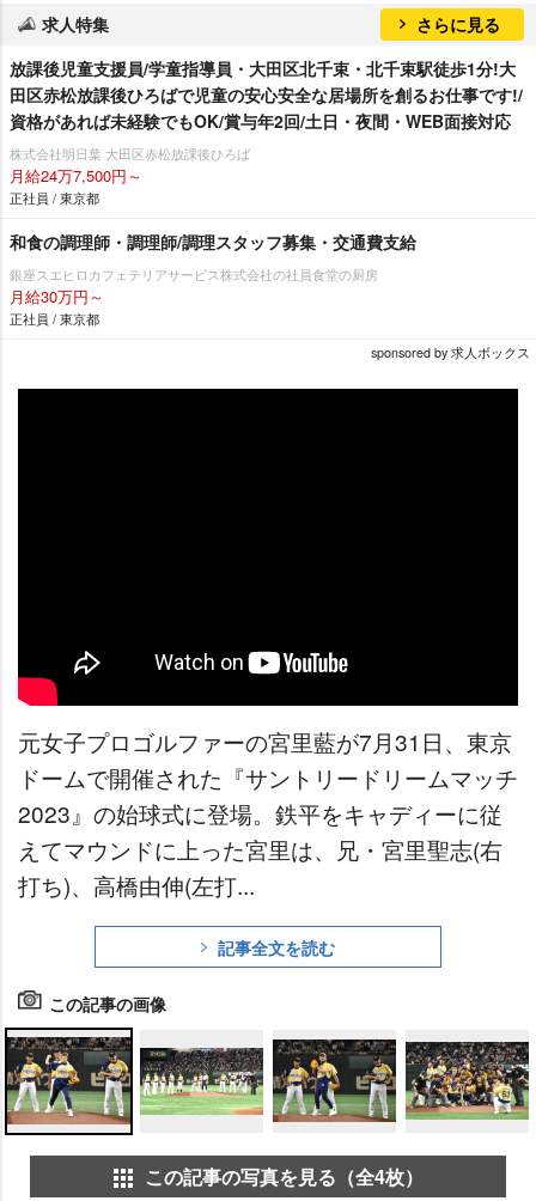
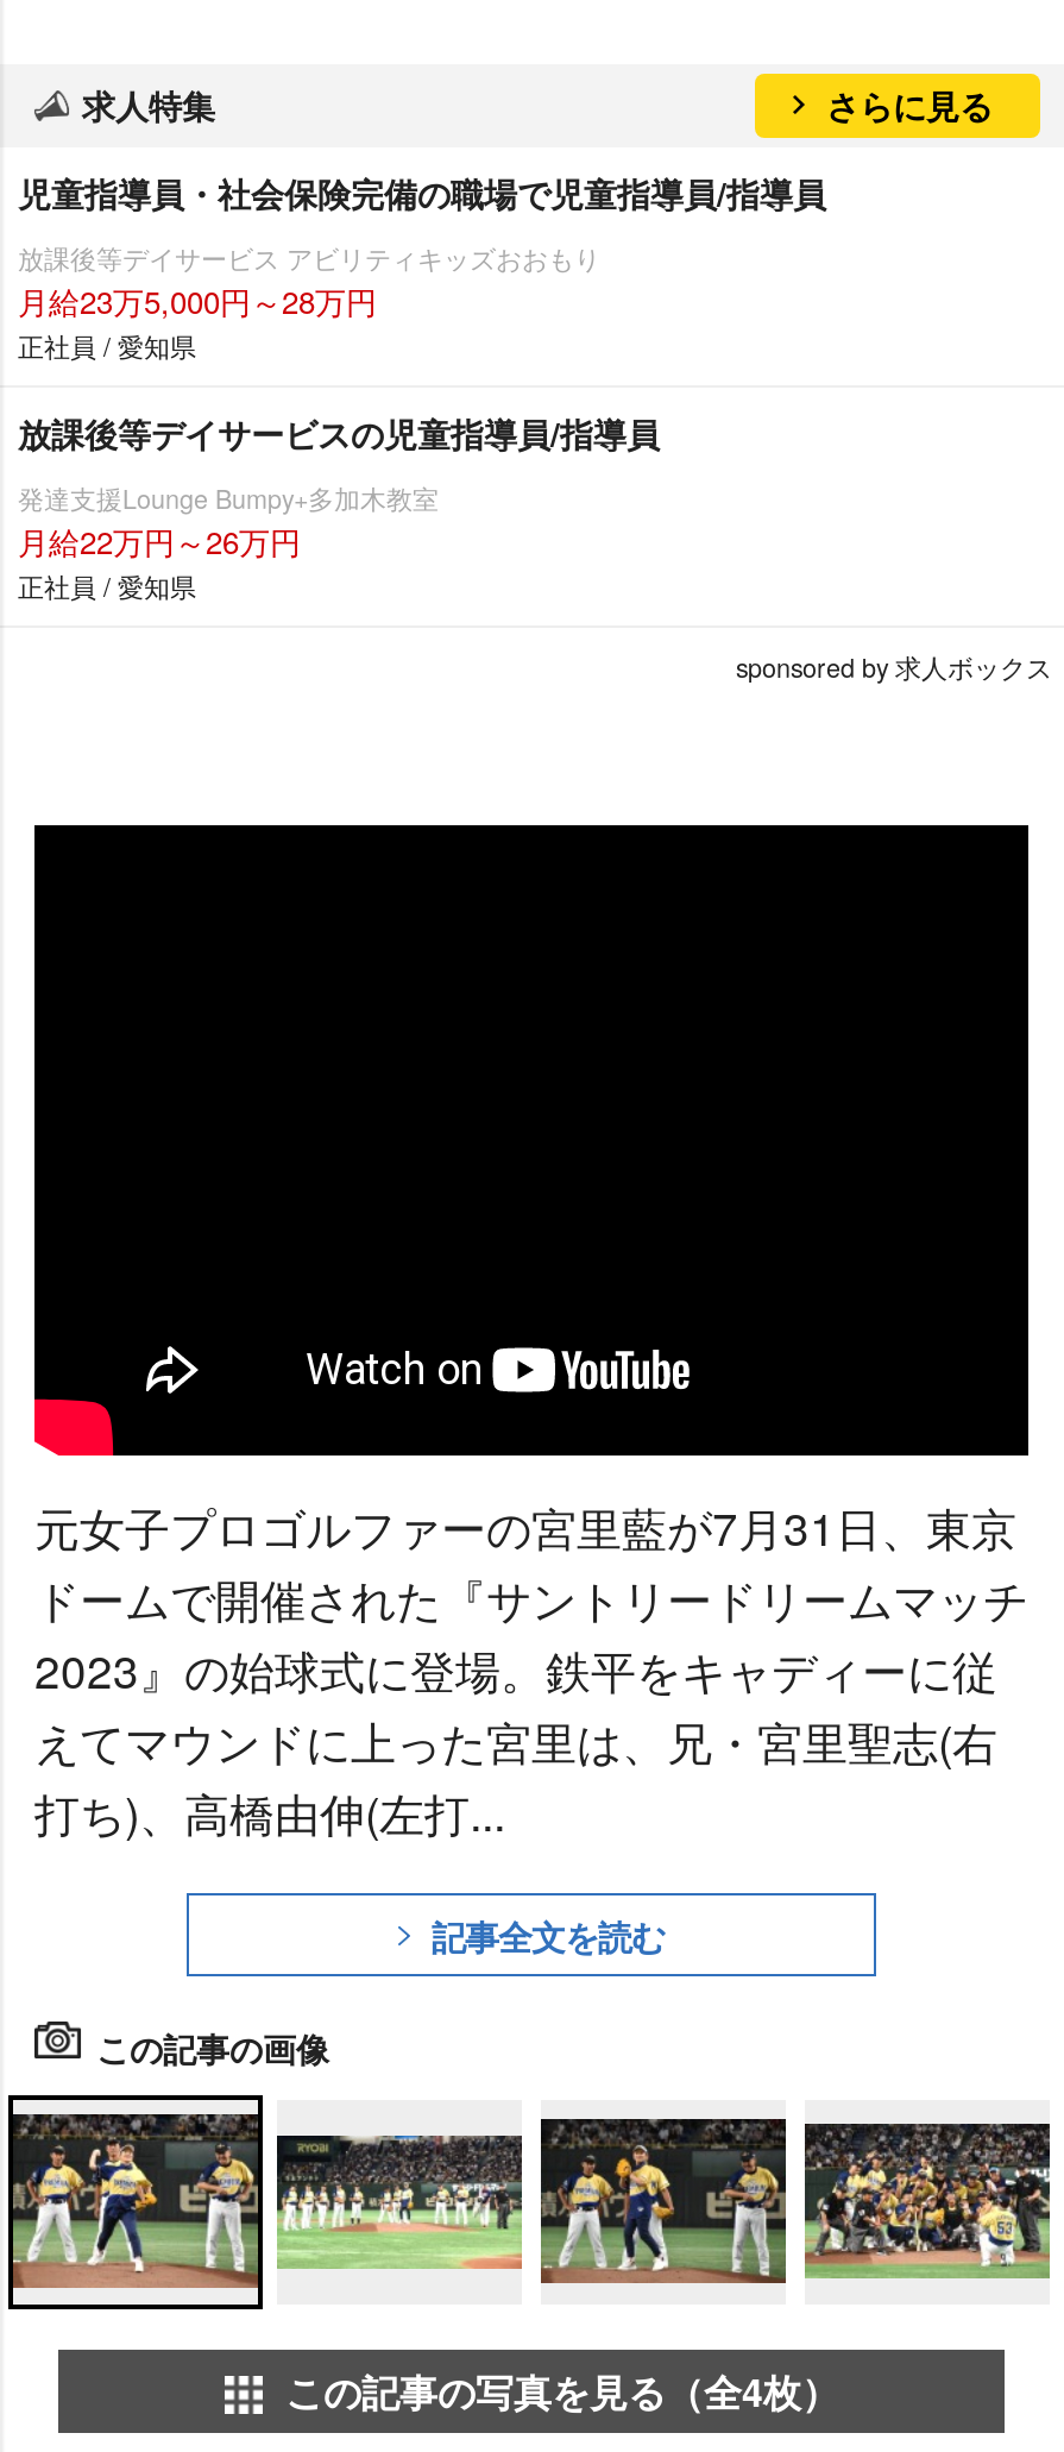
[10,56,523,133] 放課後児童支援員/学童指導員・大田区北千束・北千束駅徒歩1分!大 | 田区赤松放課後ひろばで児童の安心安全な居場所を創るお仕事です!/ | 資格があれば未経験でもOK/賞与年2回/土日・夜間・WEB面接対応 -> [18,169,826,216] 児童指導員・社会保険完備の職場で児童指導員/指導員
[10,145,250,207] 株式会社明日葉 大田区赤松放課後ひろば | 月給24万7,500円～ | 正社員 / 東京都 -> [18,240,600,364] 放課後等デイサービス アビリティキッズおおもり | 月給23万5,000円～28万円 | 正社員 / 愛知県
[10,230,416,254] 和食の調理師・調理師/調理スタッフ募集・交通費支給 -> [18,409,660,457] 放課後等デイサービスの児童指導員/指導員
[10,266,378,328] 銀座スエヒロカフェテリアサービス株式会社の社員食堂の厨房 | 月給30万円～ | 正社員 / 東京都 -> [18,480,439,604] 発達支援Lounge Bumpy+多加木教室 | 月給22万円～26万円 | 正社員 / 愛知県
moved [371,343,530,361] -> [736,649,1052,685]: sponsored by 求人ボックス

